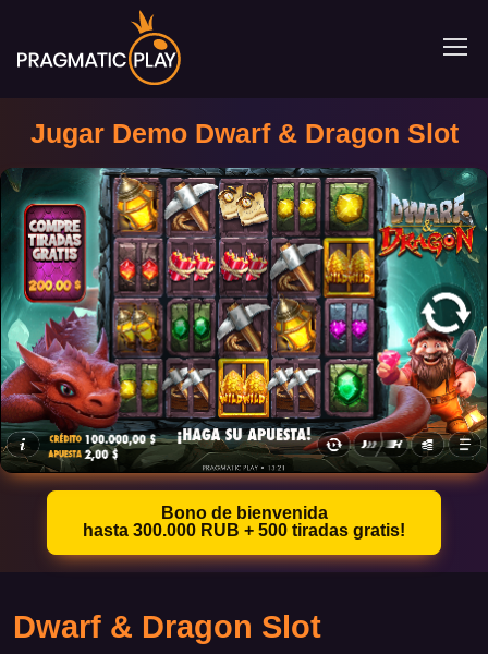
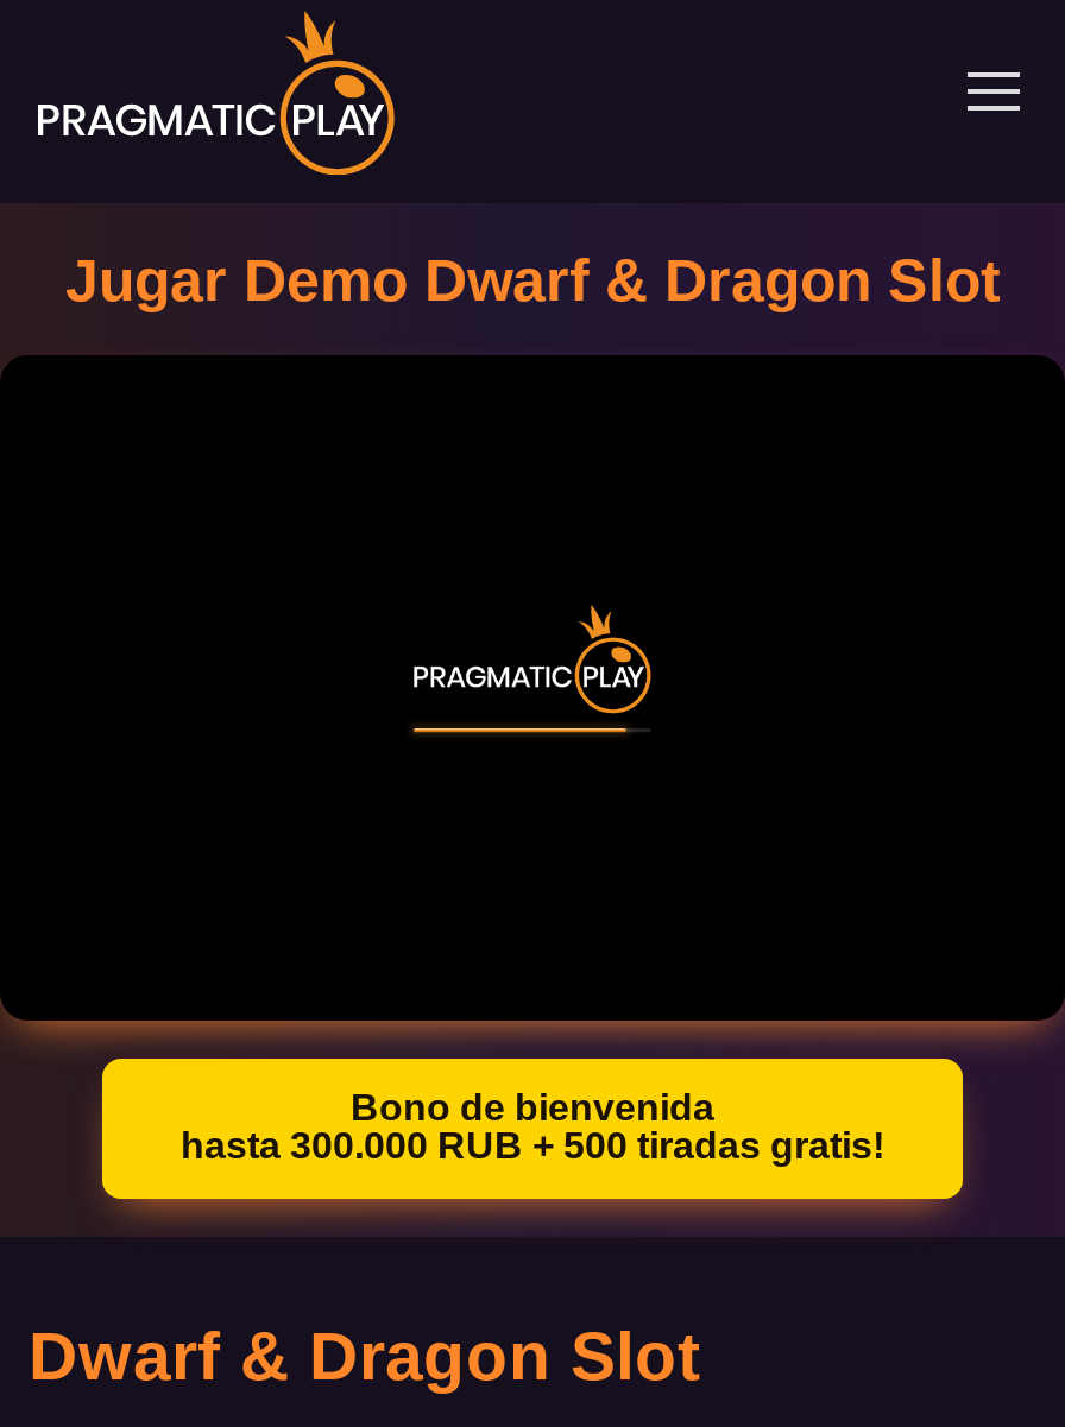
[3,167,485,471] [image] -> none

